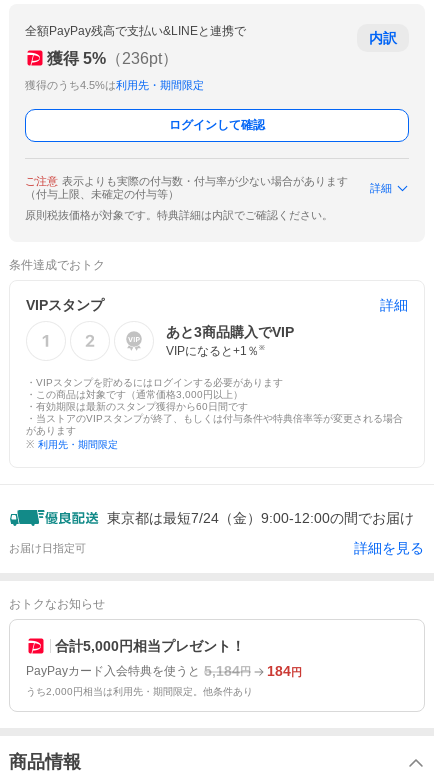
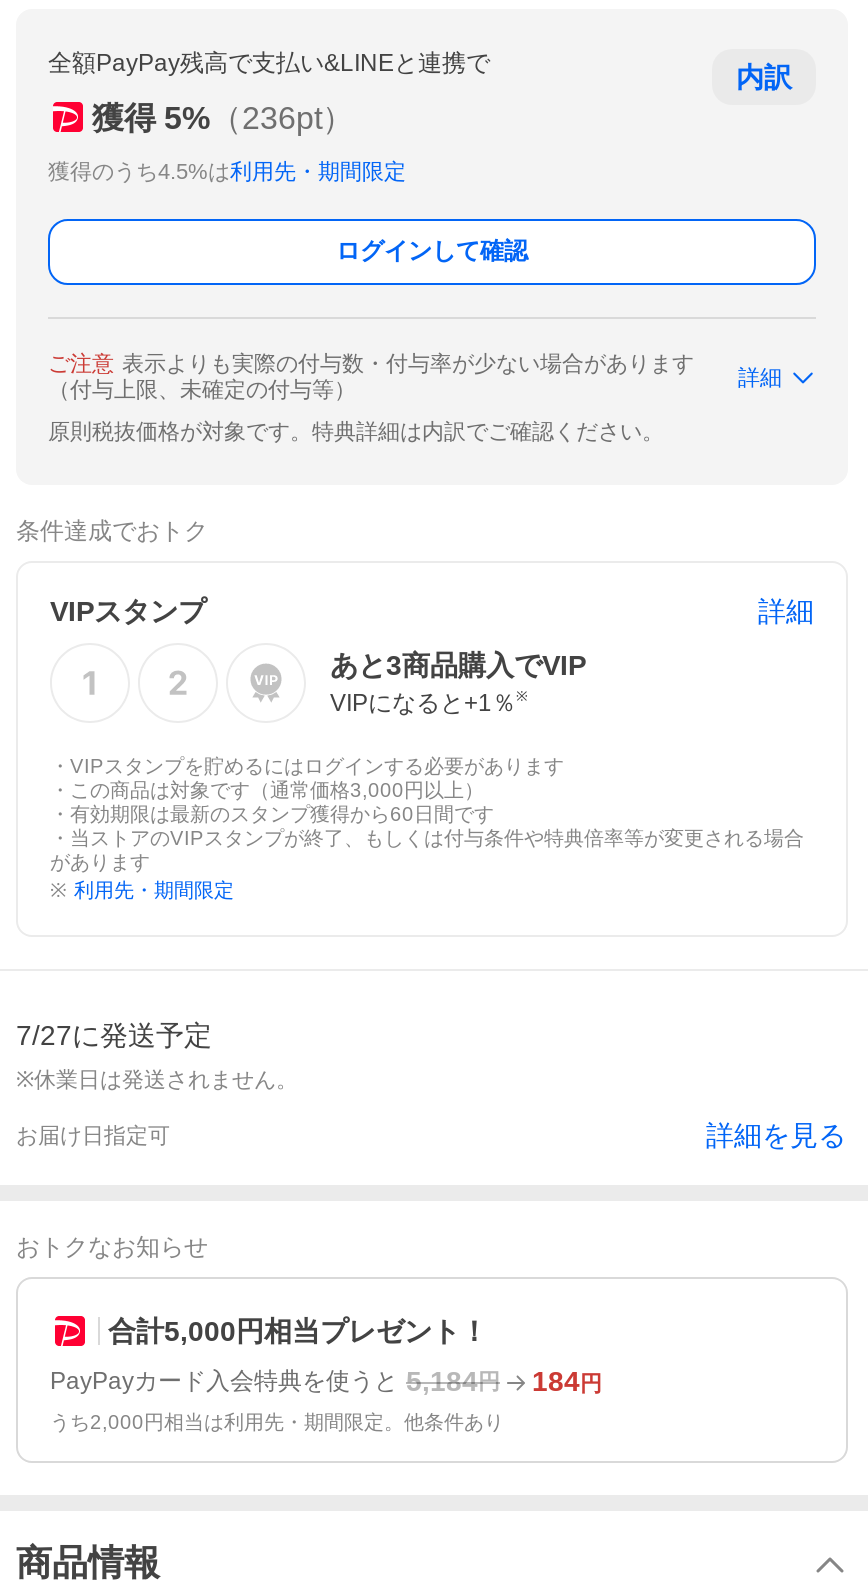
[107,510,414,526] 東京都は最短7/24（金）9:00-12:00の間でお届け -> [16,1019,298,1091] 7/27に発送予定 | ※休業日は発送されません。

